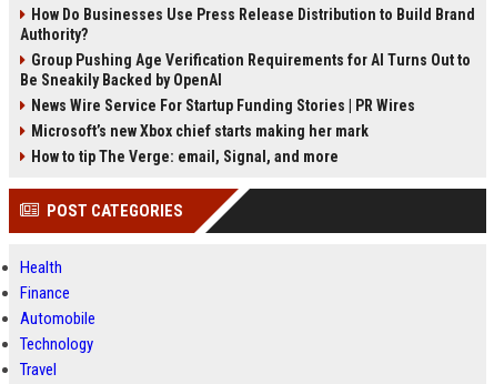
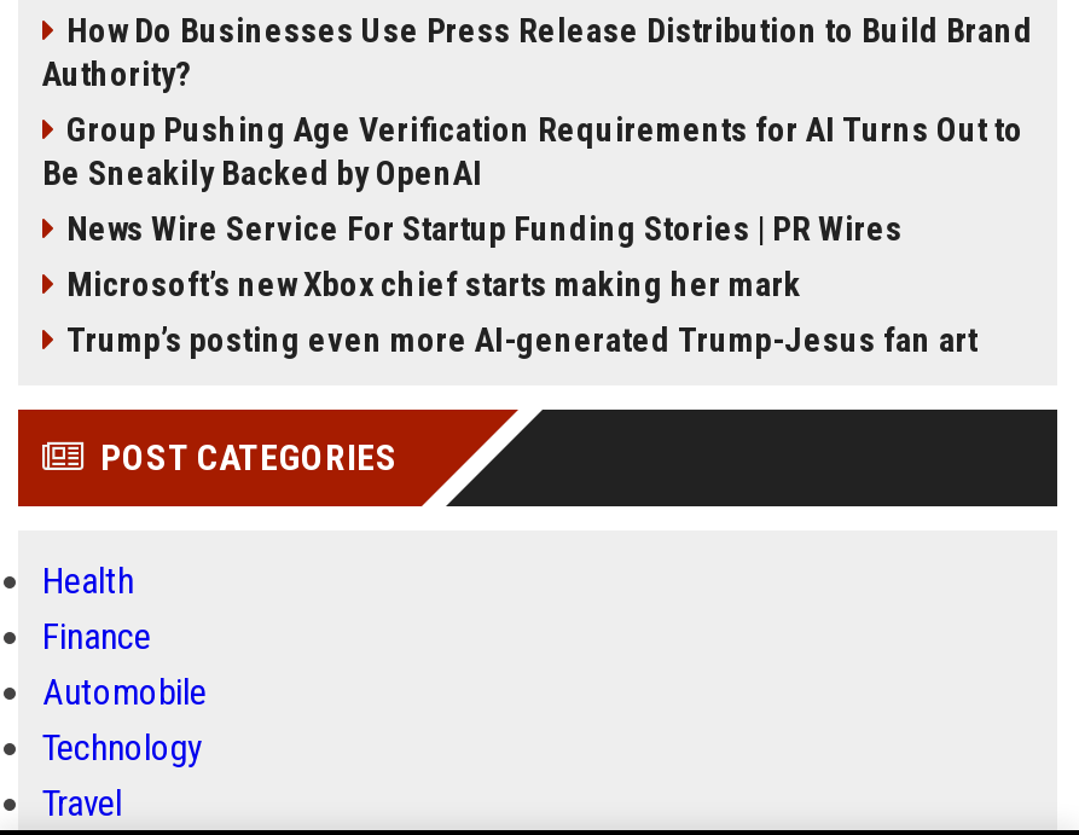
[31,148,339,165] How to tip The Verge: email, Signal, and more -> [66,320,978,359] Trump’s posting even more AI-generated Trump-Jesus fan art

